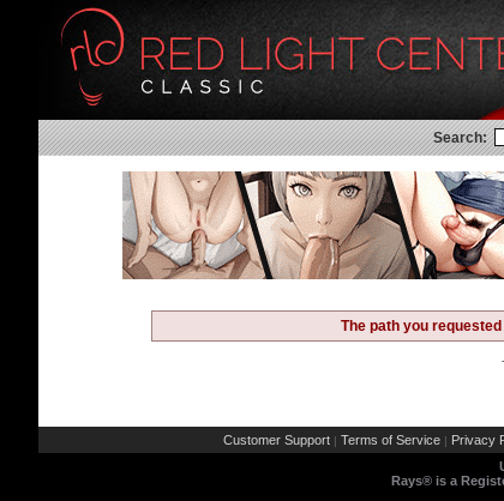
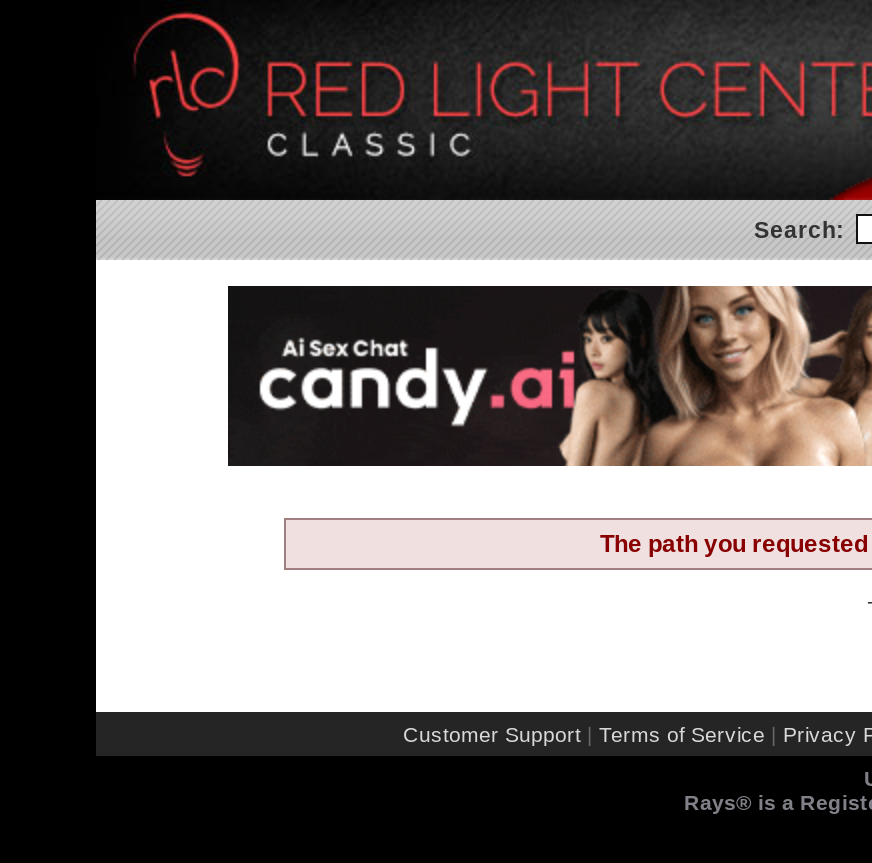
[118,170,500,280] [image] -> [226,284,866,468] [image]

